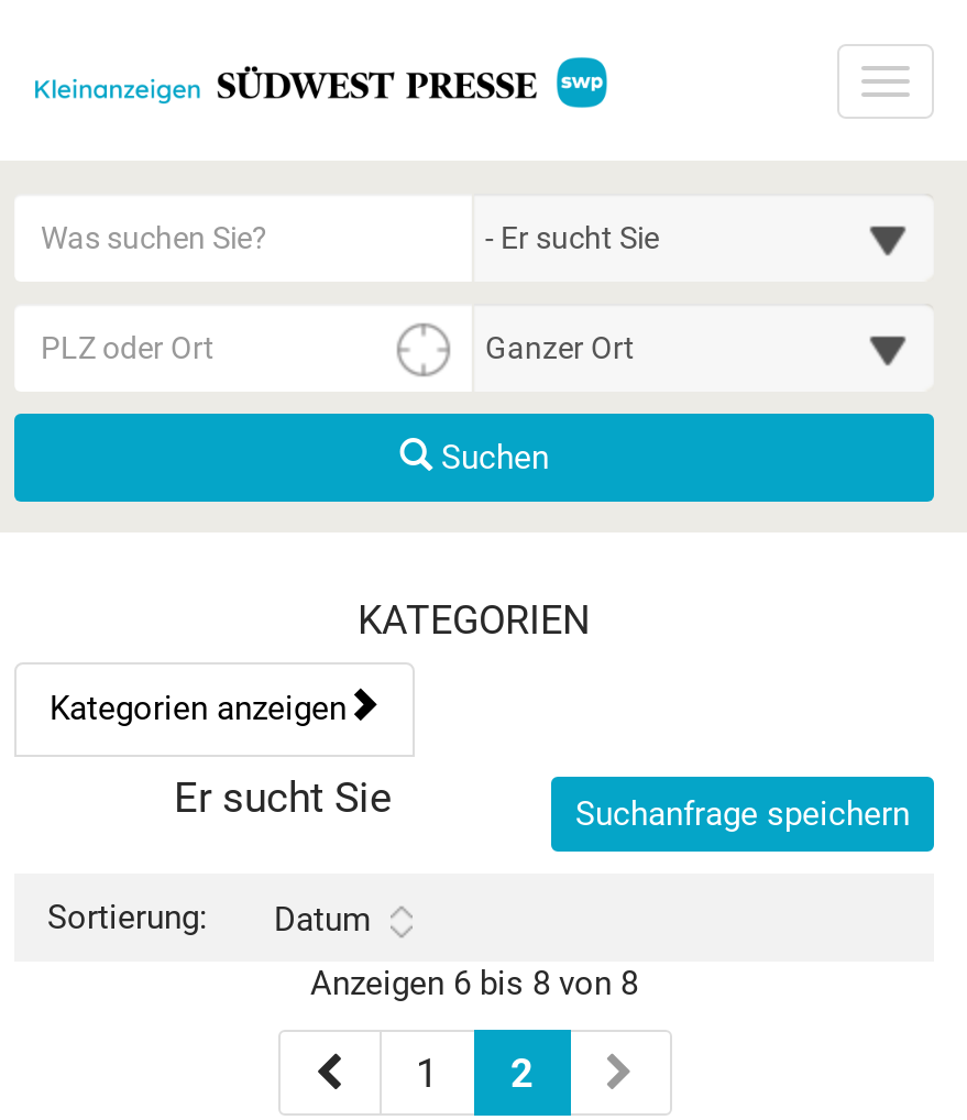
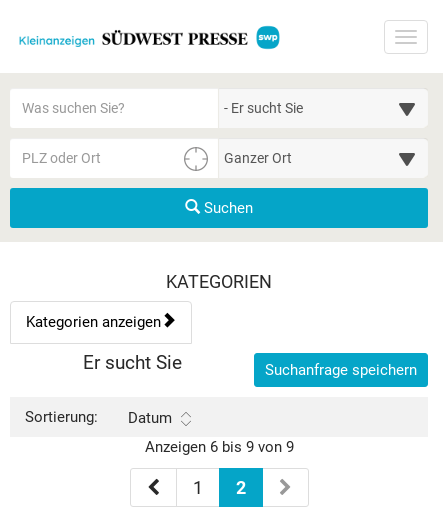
[310,964,638,1003] Anzeigen 6 bis 8 von 8 -> [144,438,293,456] Anzeigen 6 bis 9 von 9

